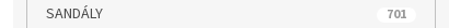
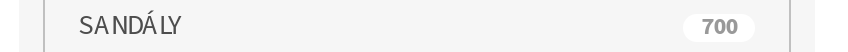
[387,5,407,23] 701 -> [701,9,737,43] 700

